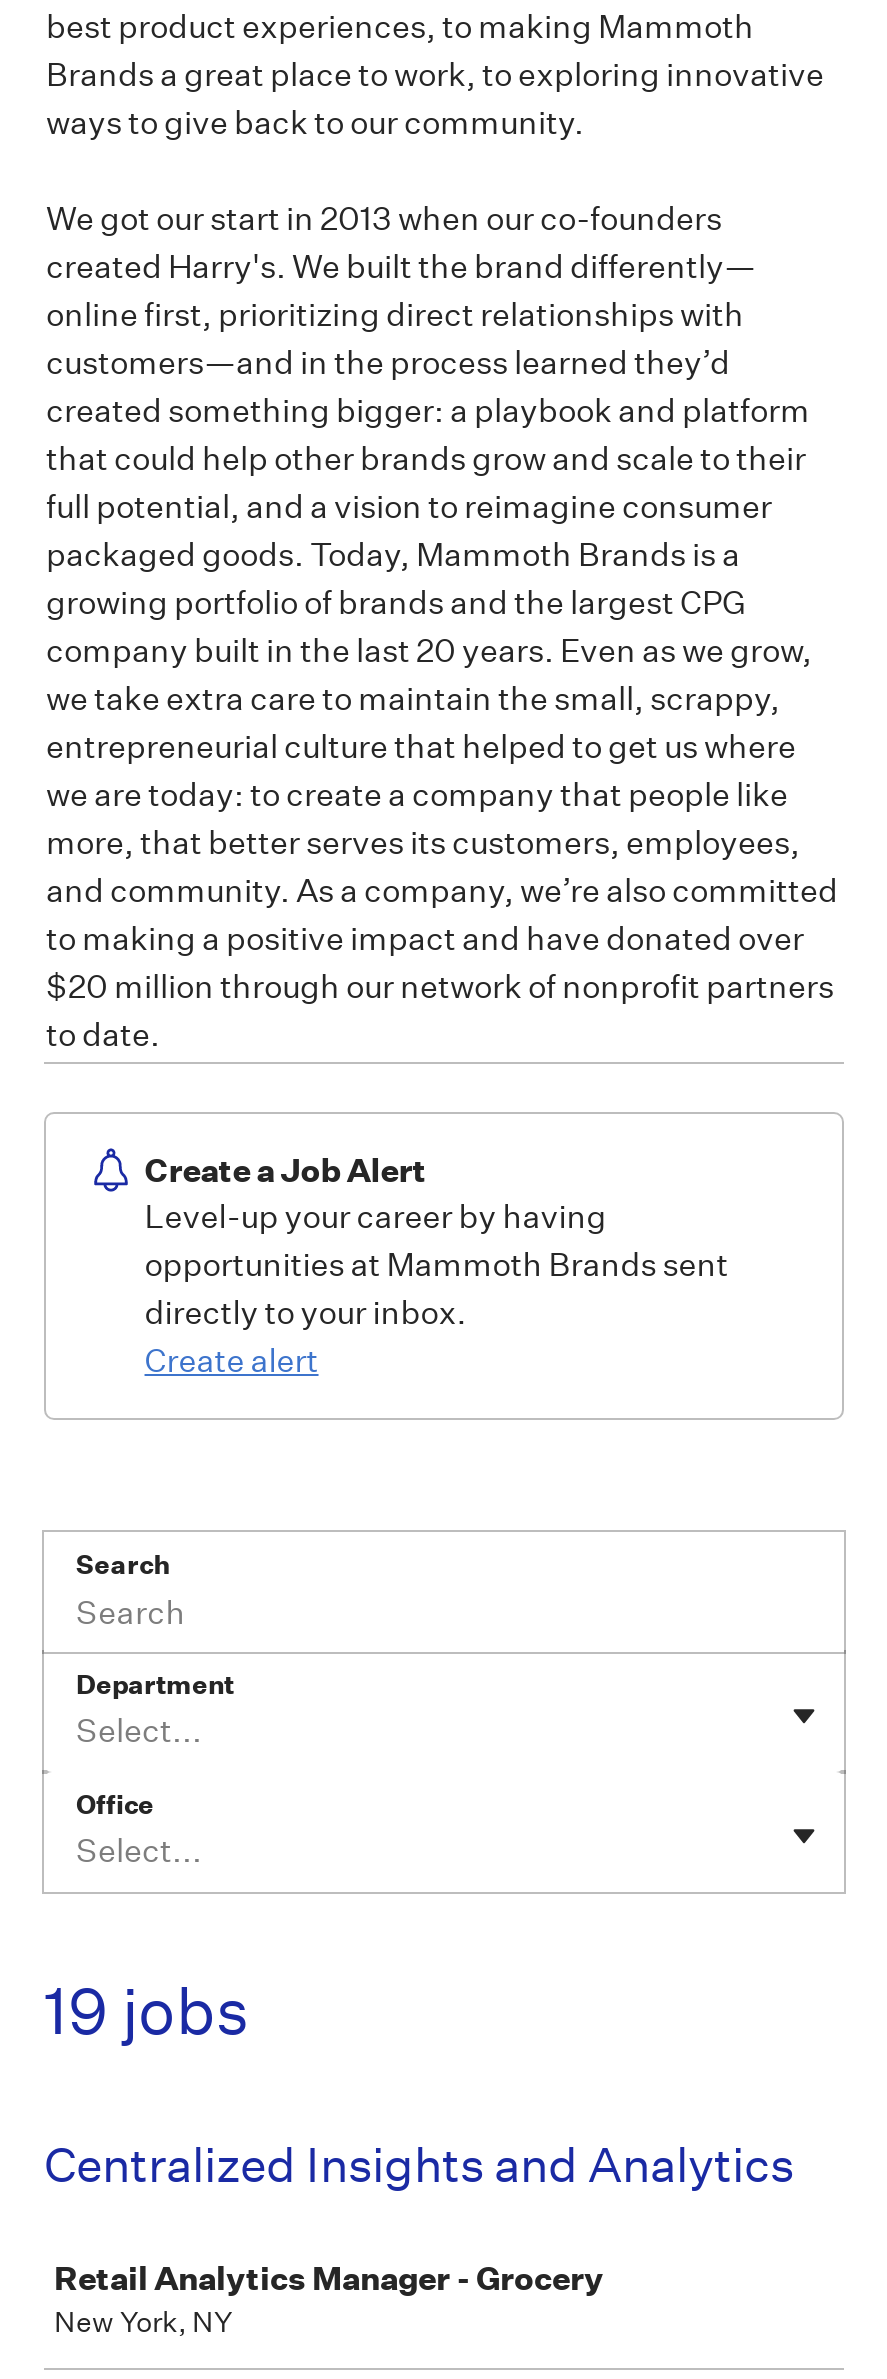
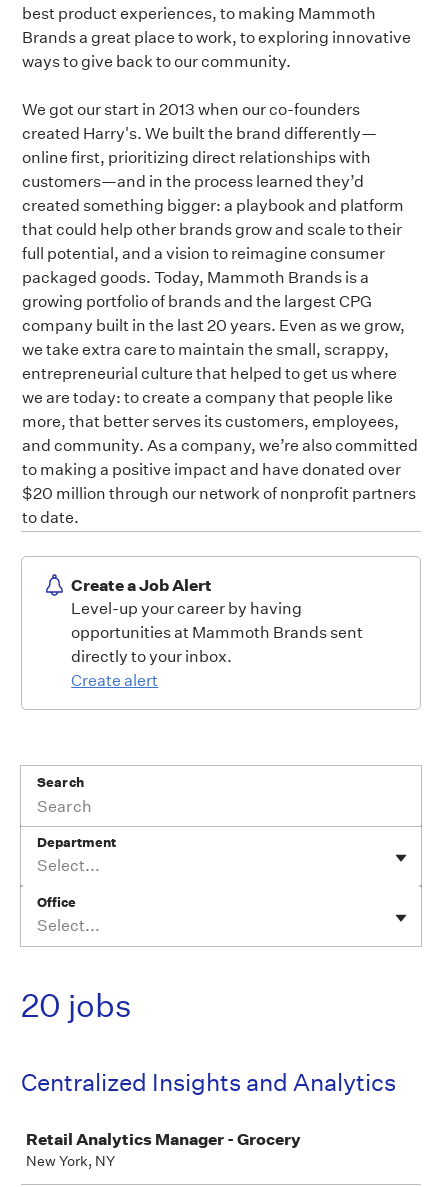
[44,1972,250,2050] 19 jobs -> [21,986,132,1025] 20 jobs

